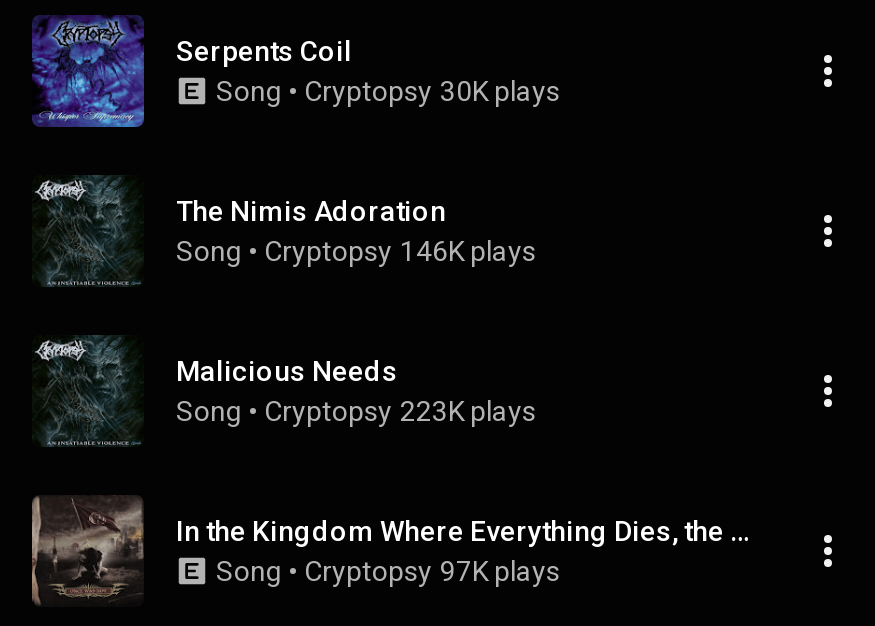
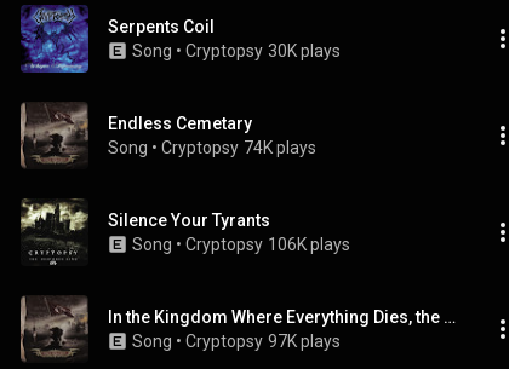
[32,175,536,287] [image] | The Nimis Adoration | Song • Cryptopsy 146K plays -> [19,102,316,168] [image] | Endless Cemetary | Song • Cryptopsy 74K plays
[32,335,536,447] [image] | Malicious Needs | Song • Cryptopsy 223K plays -> [19,198,350,265] [image] | Silence Your Tyrants | Song • Cryptopsy 106K plays

